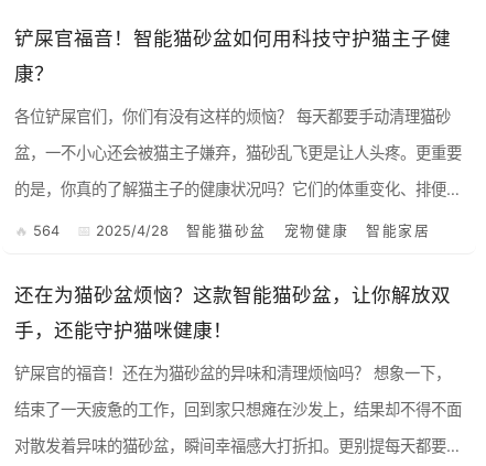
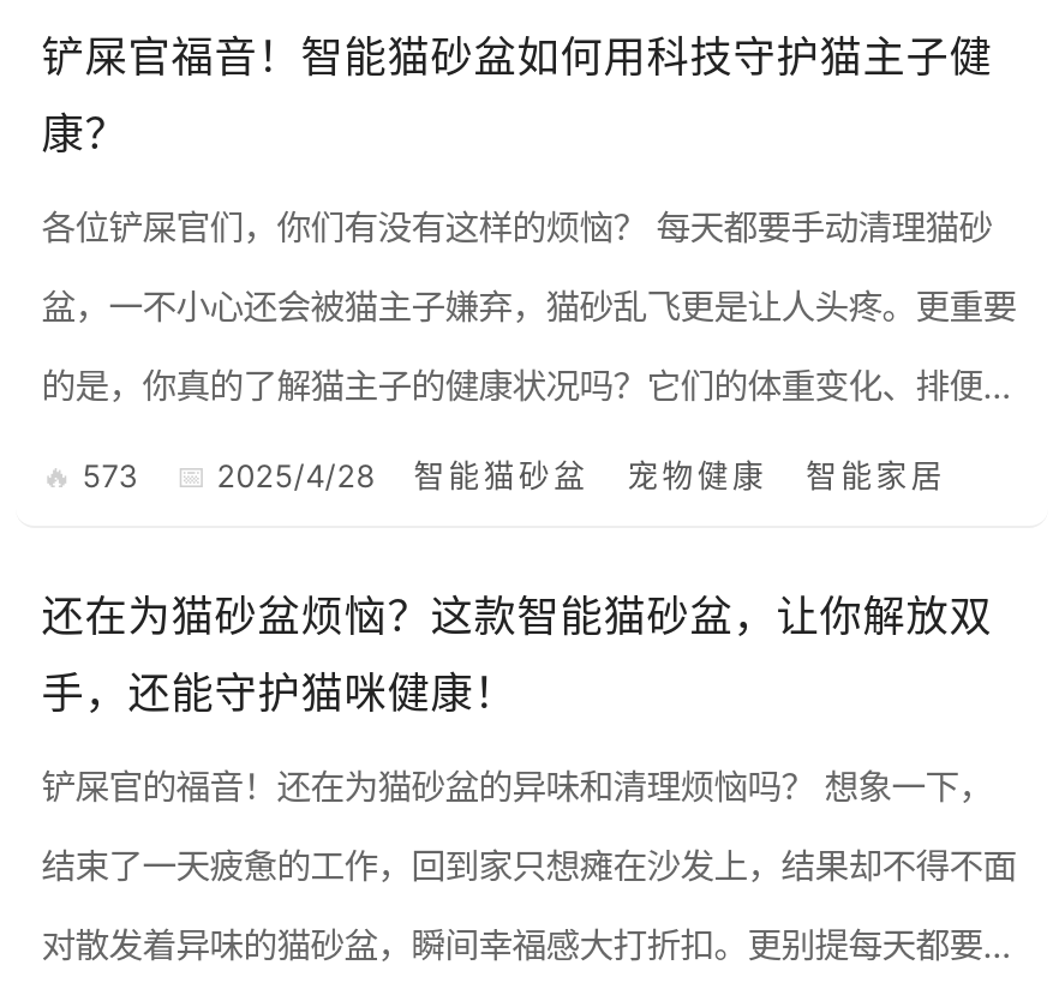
[33,223,59,239] 564 -> [82,459,137,495] 573

